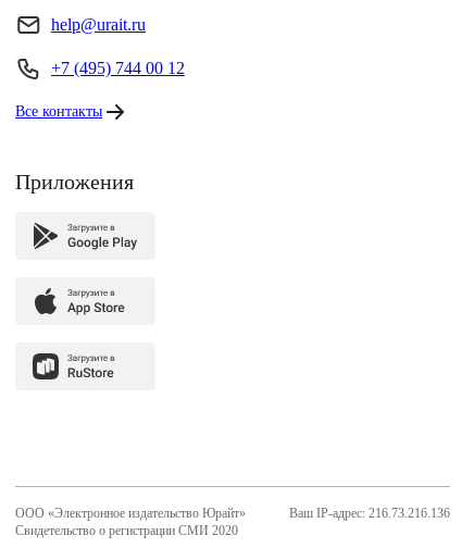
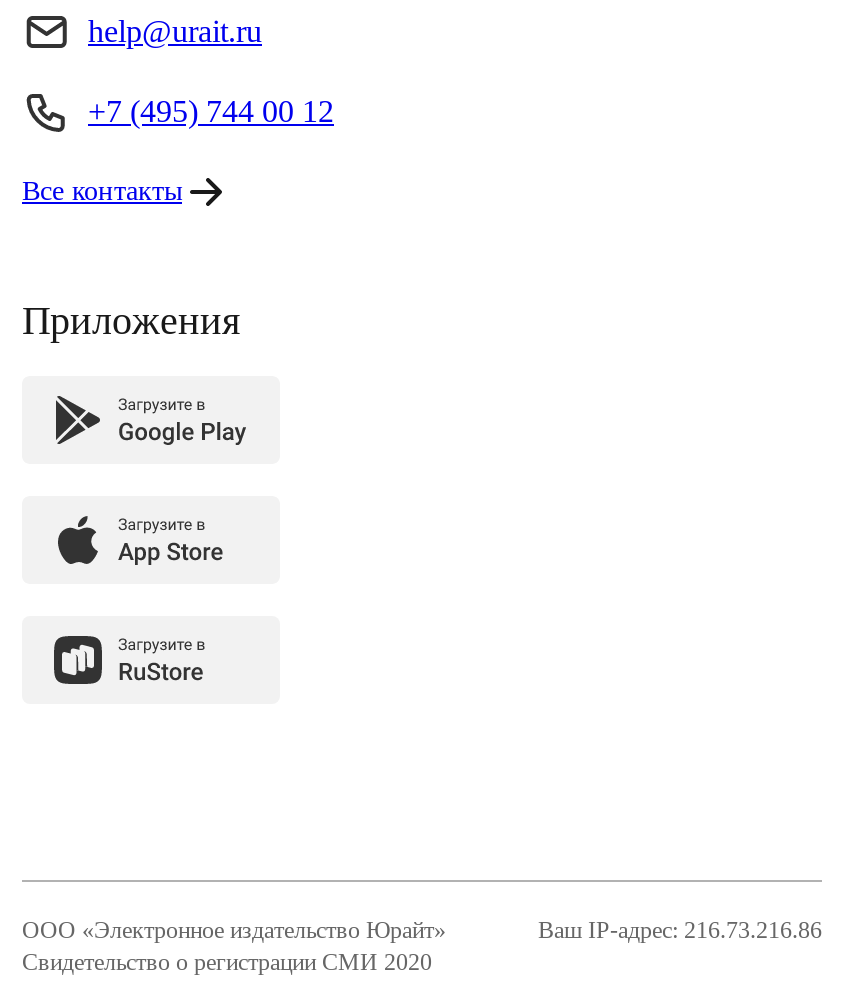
[289,506,450,521] Ваш IP-адрес: 216.73.216.136 -> [538,916,822,944] Ваш IP-адрес: 216.73.216.86

